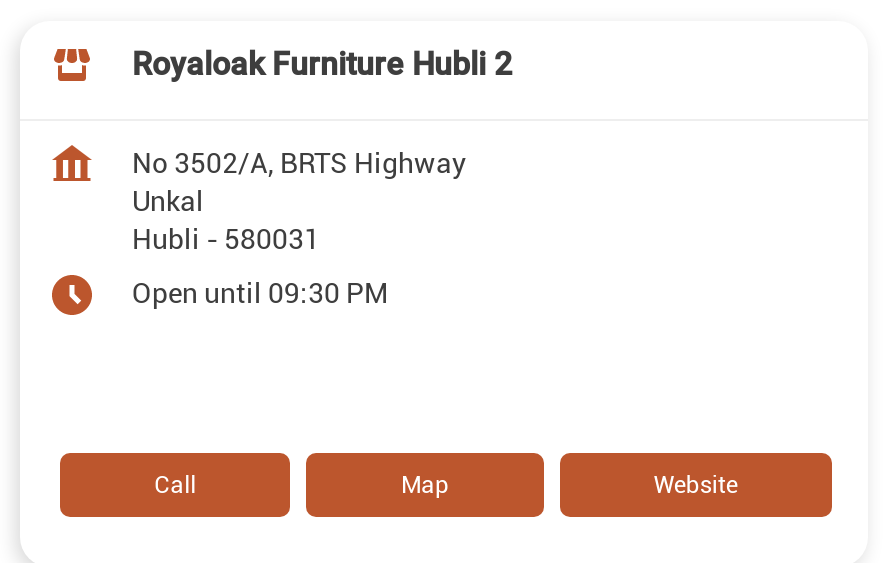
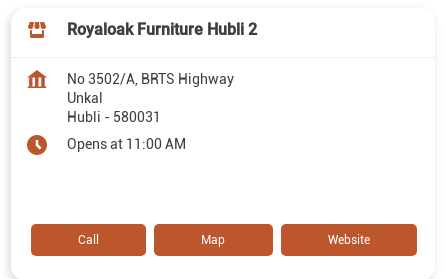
[132,277,388,309] Open until 09:30 PM -> [67,136,186,152] Opens at 11:00 AM

